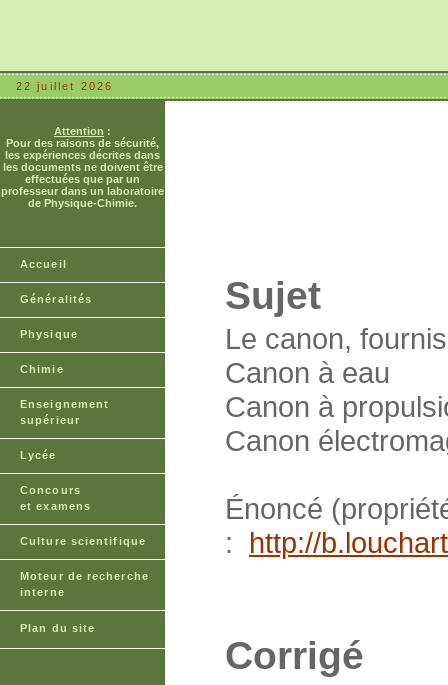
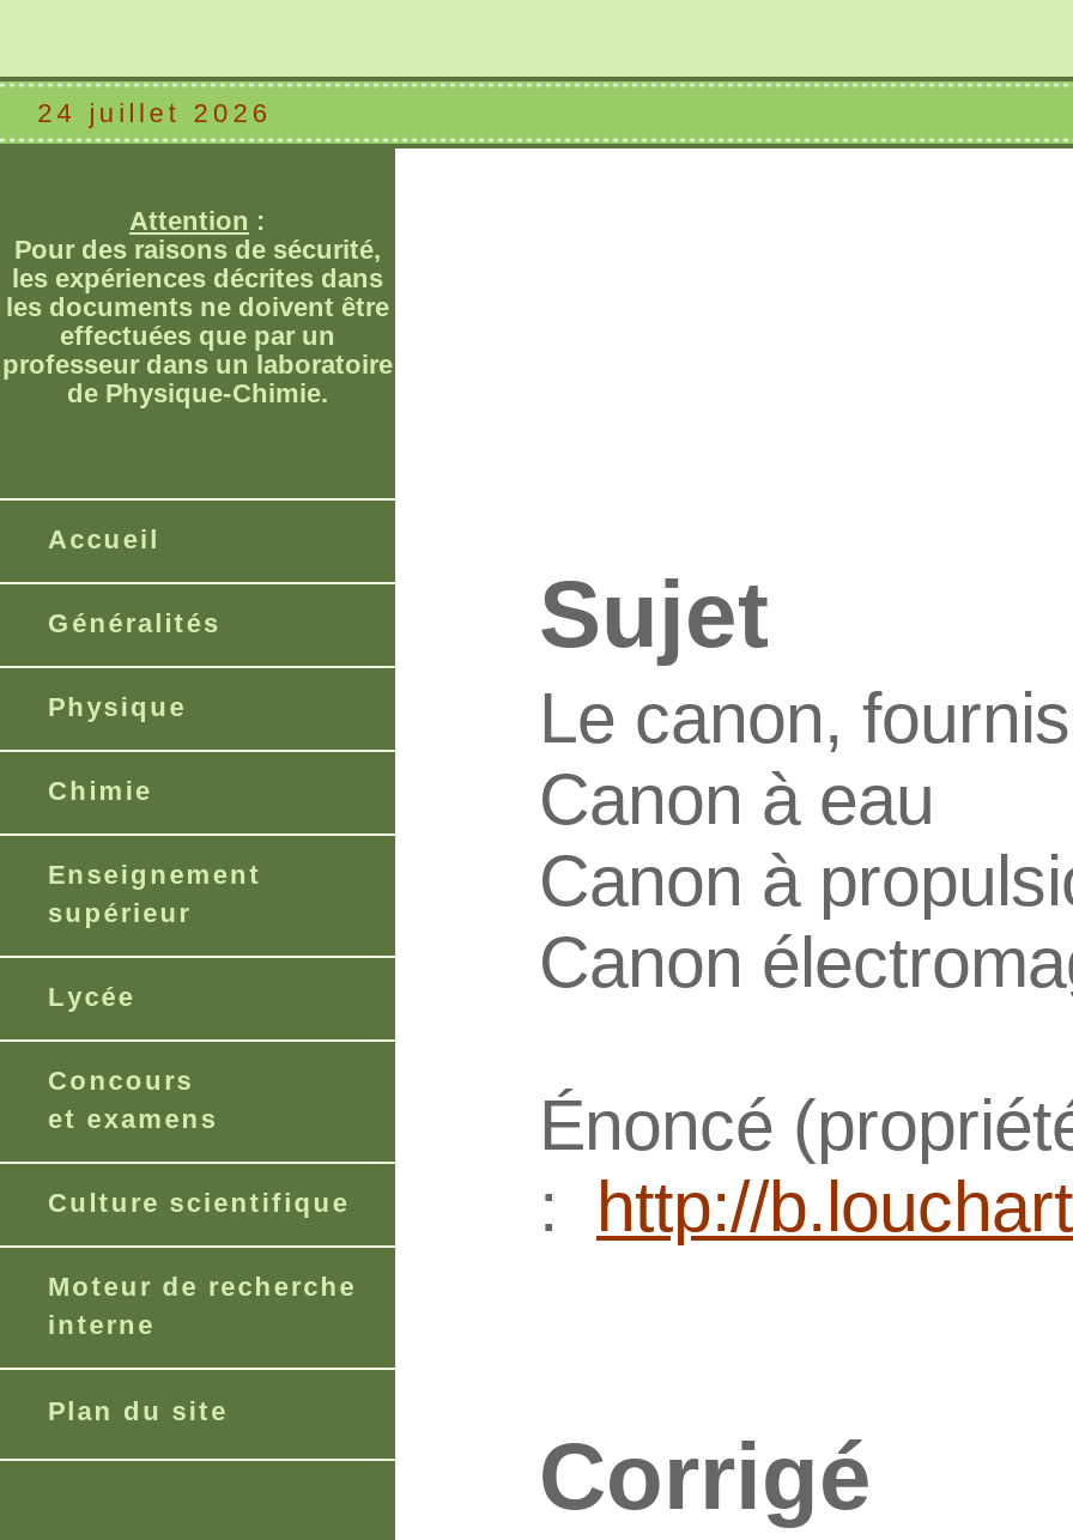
[16,80,114,92] 22 juillet 2026 -> [37,98,272,127] 24 juillet 2026

